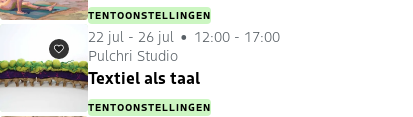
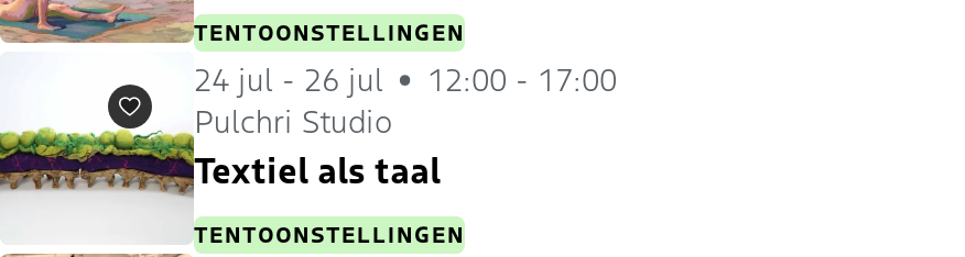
[88,26,280,46] 22 jul - 26 jul 12:00 - 17:00 -> [194,56,617,100] 24 jul - 26 jul 12:00 - 17:00

